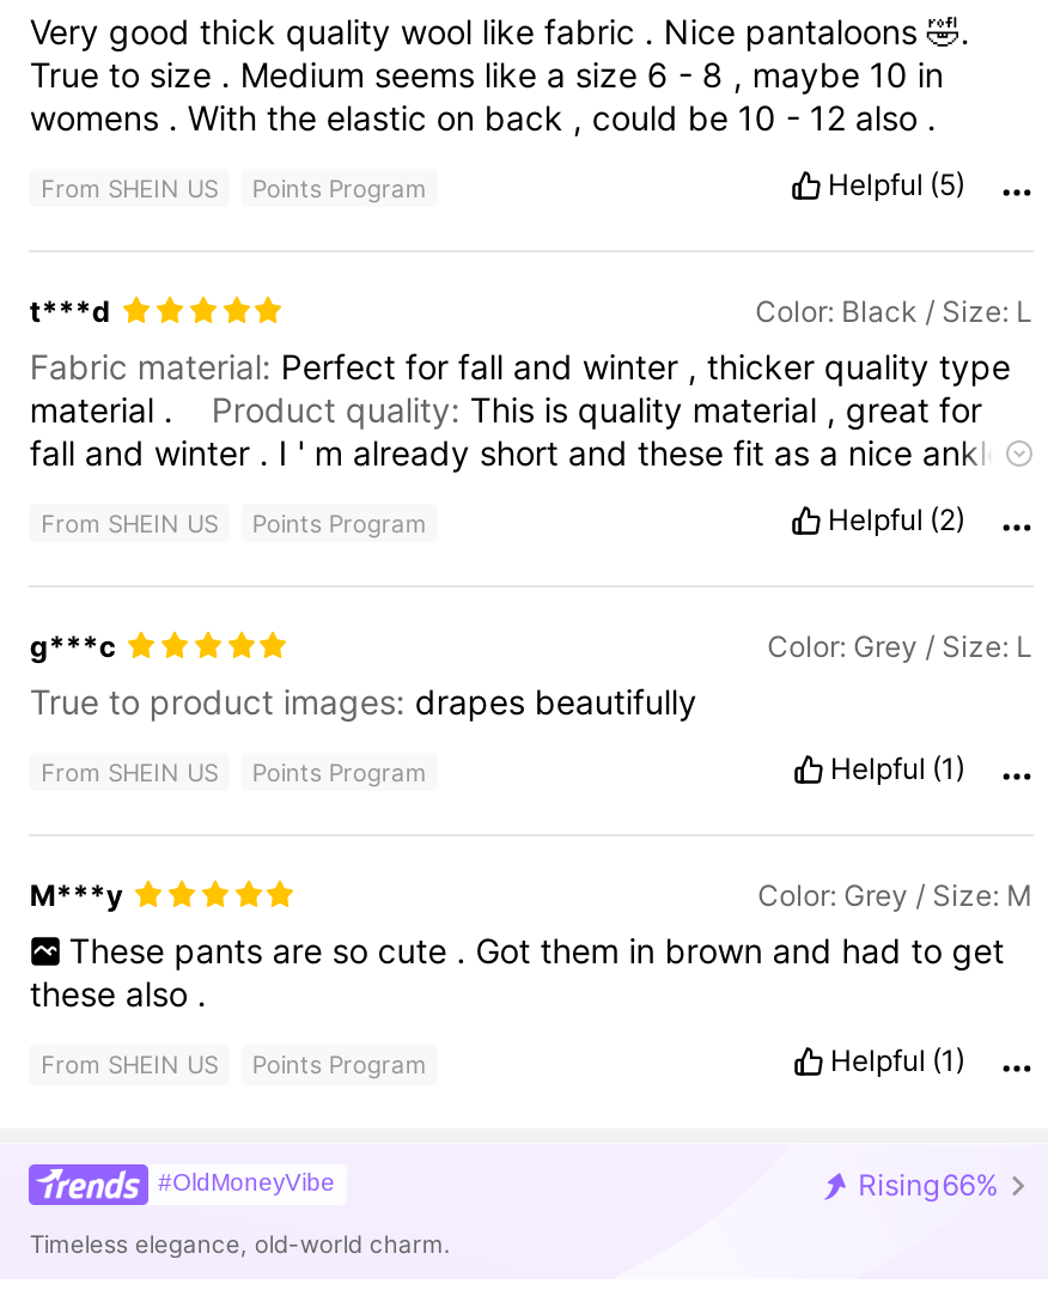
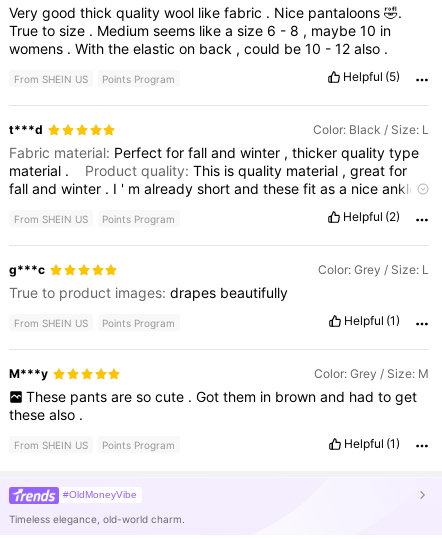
[858,1166,999,1202] Rising66% -> none

